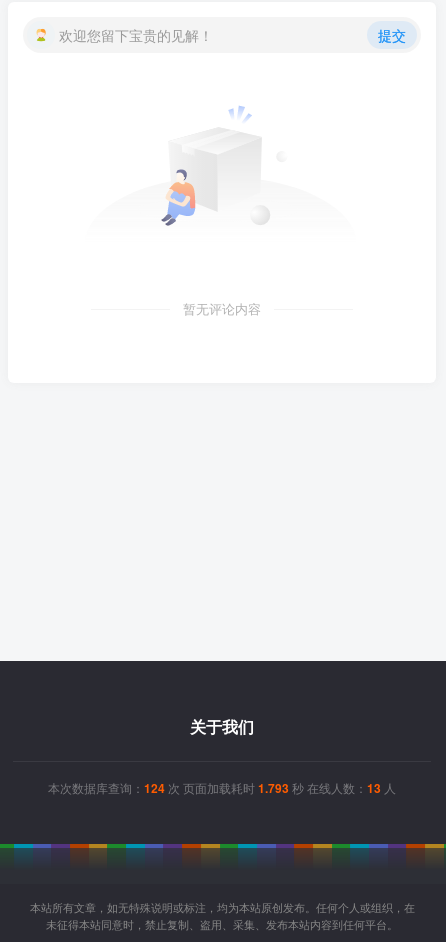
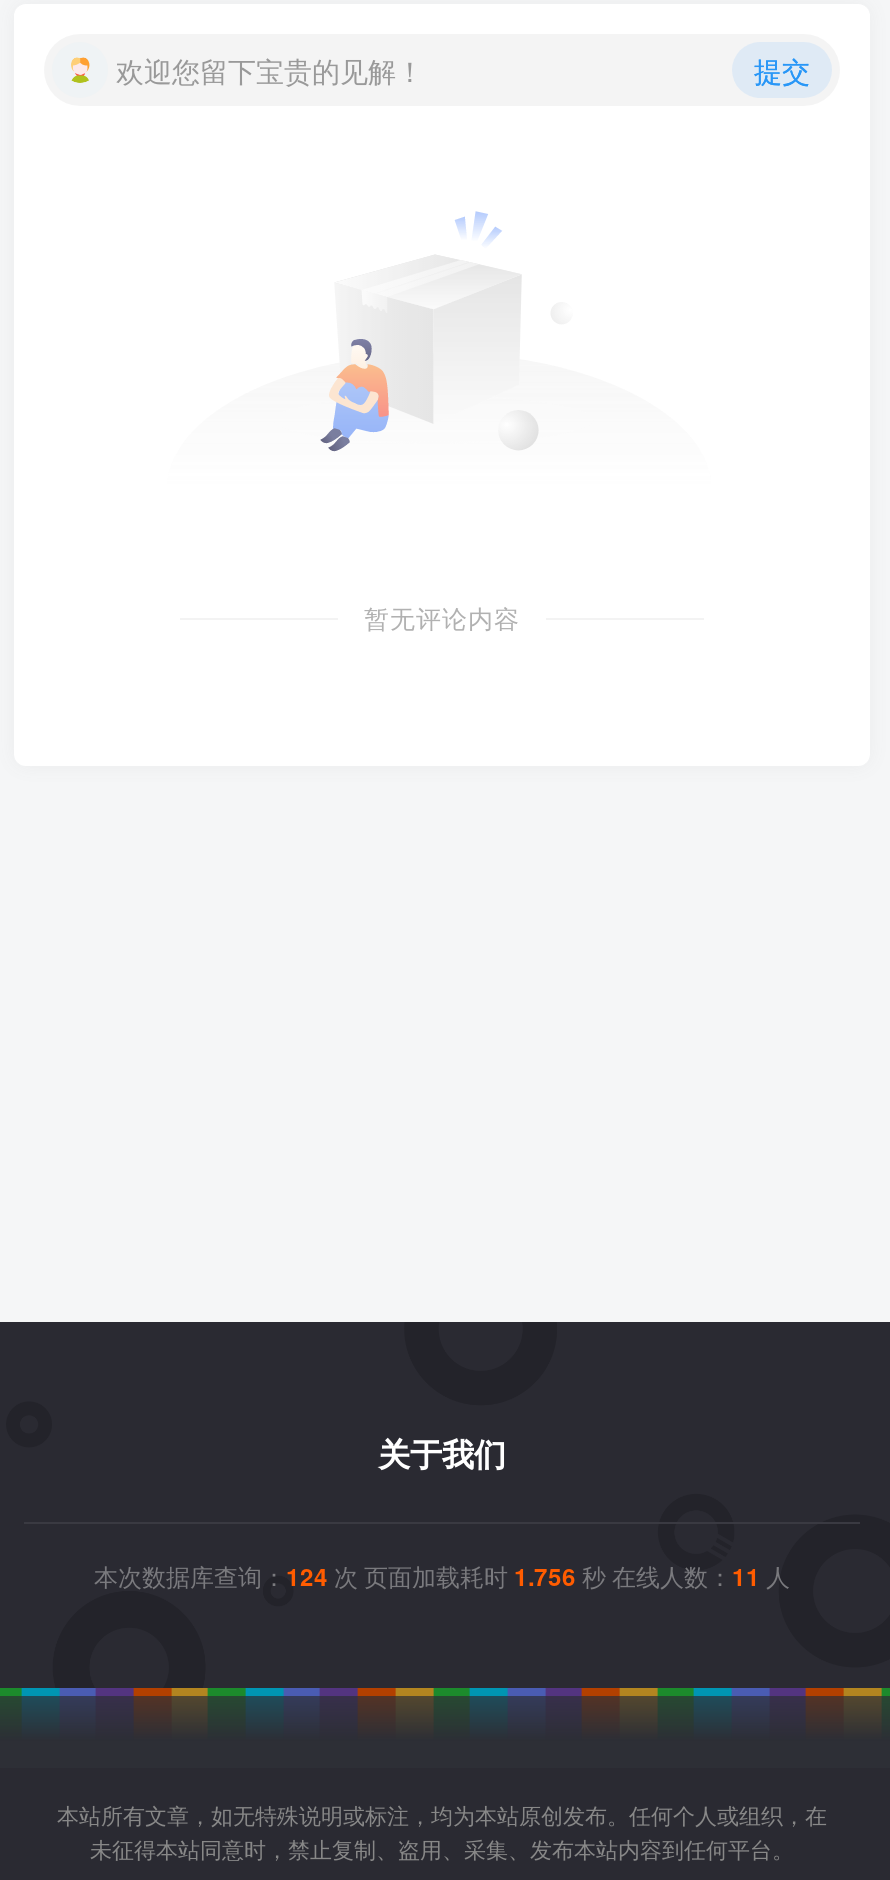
[48,779,396,797] 本次数据库查询：124次 页面加载耗时1.793秒 在线人数：13人 -> [94,1558,790,1594] 本次数据库查询：124次 页面加载耗时1.756秒 在线人数：11人

